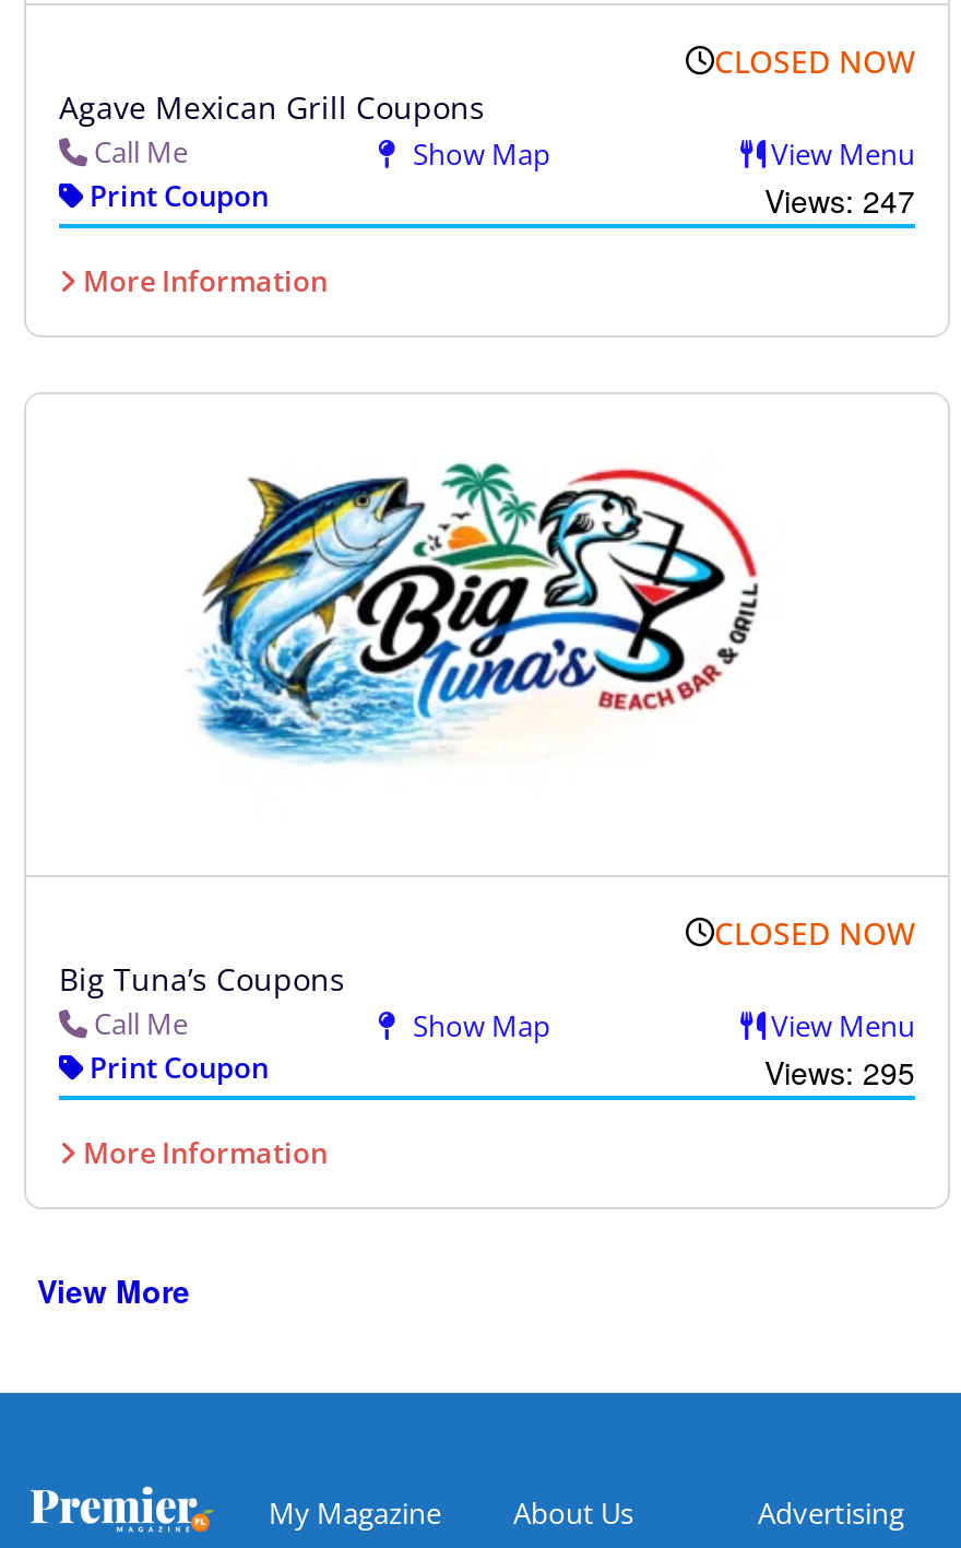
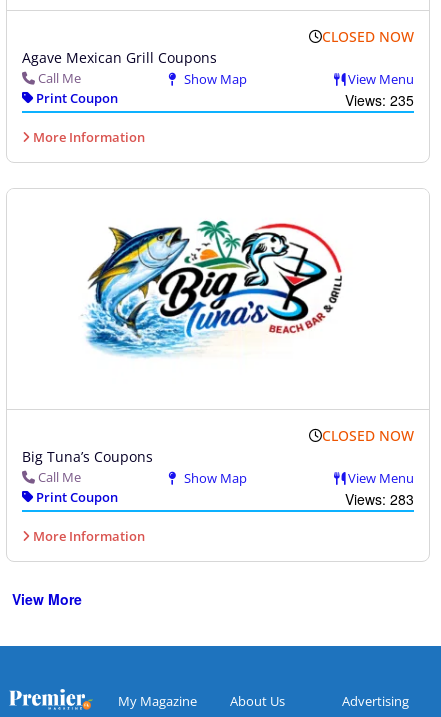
[764,178,915,222] Views: 247 -> [345,90,414,110] Views: 235
[764,1050,915,1094] Views: 295 -> [345,489,414,509] Views: 283

